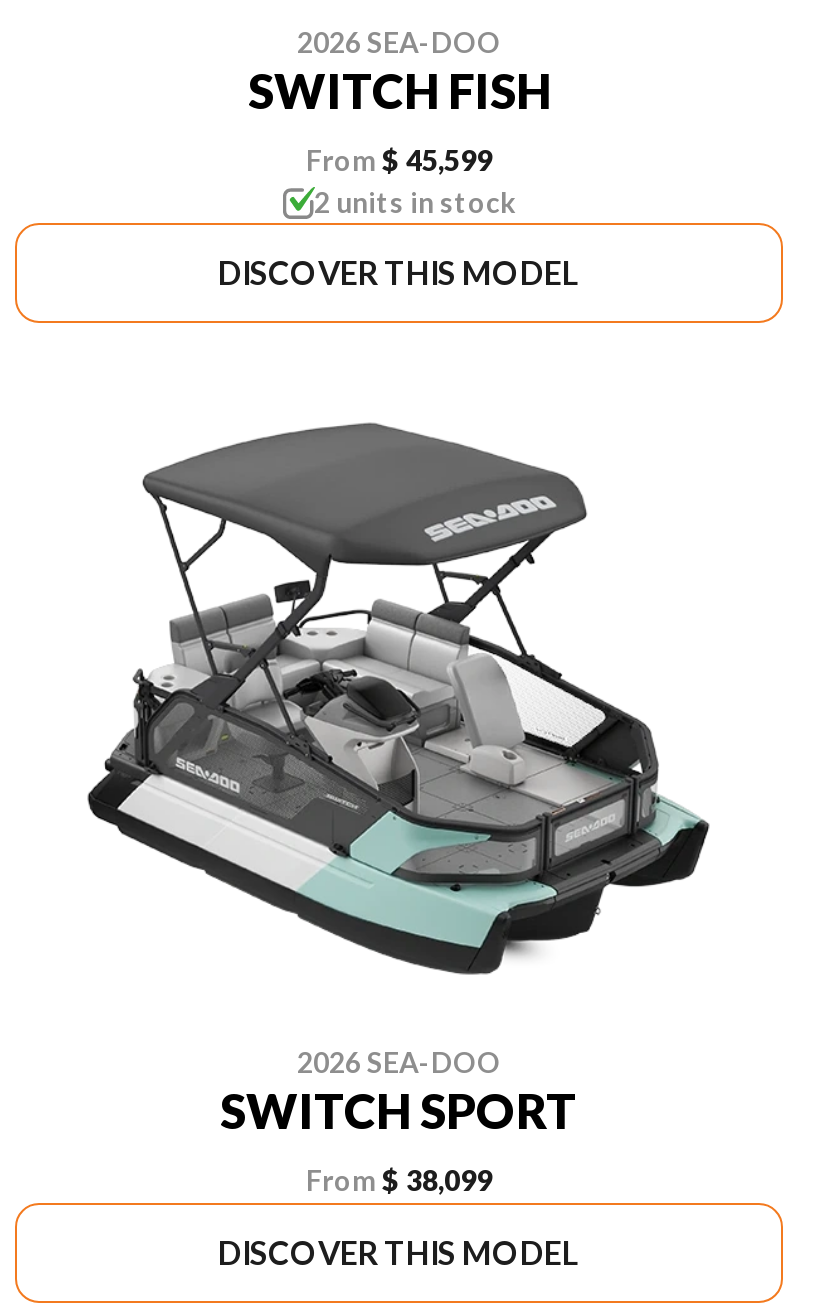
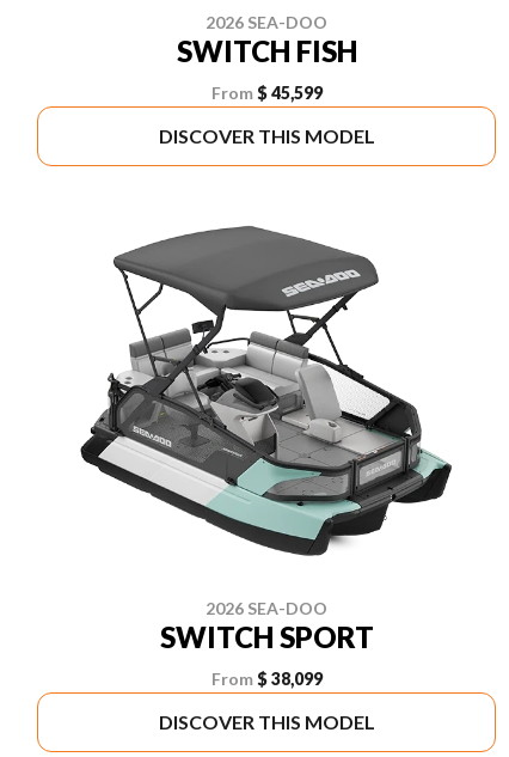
[314,185,516,219] 2 units in stock -> none

